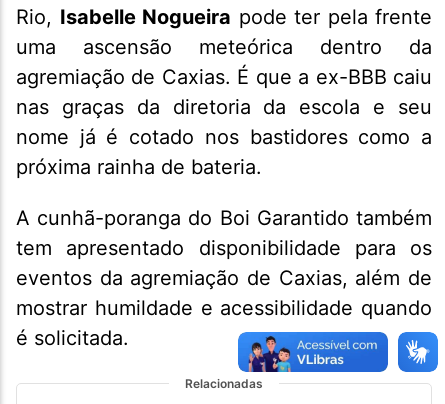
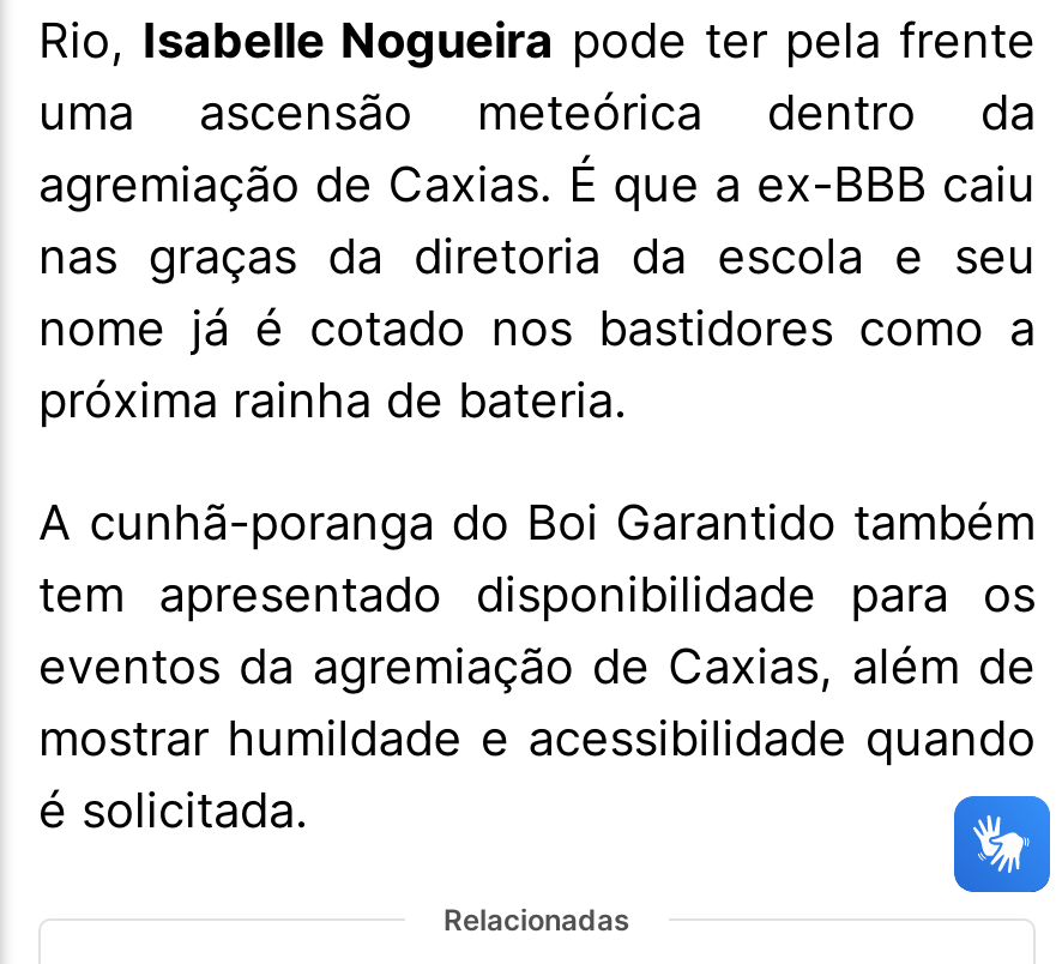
[237,331,389,373] [image] -> none

